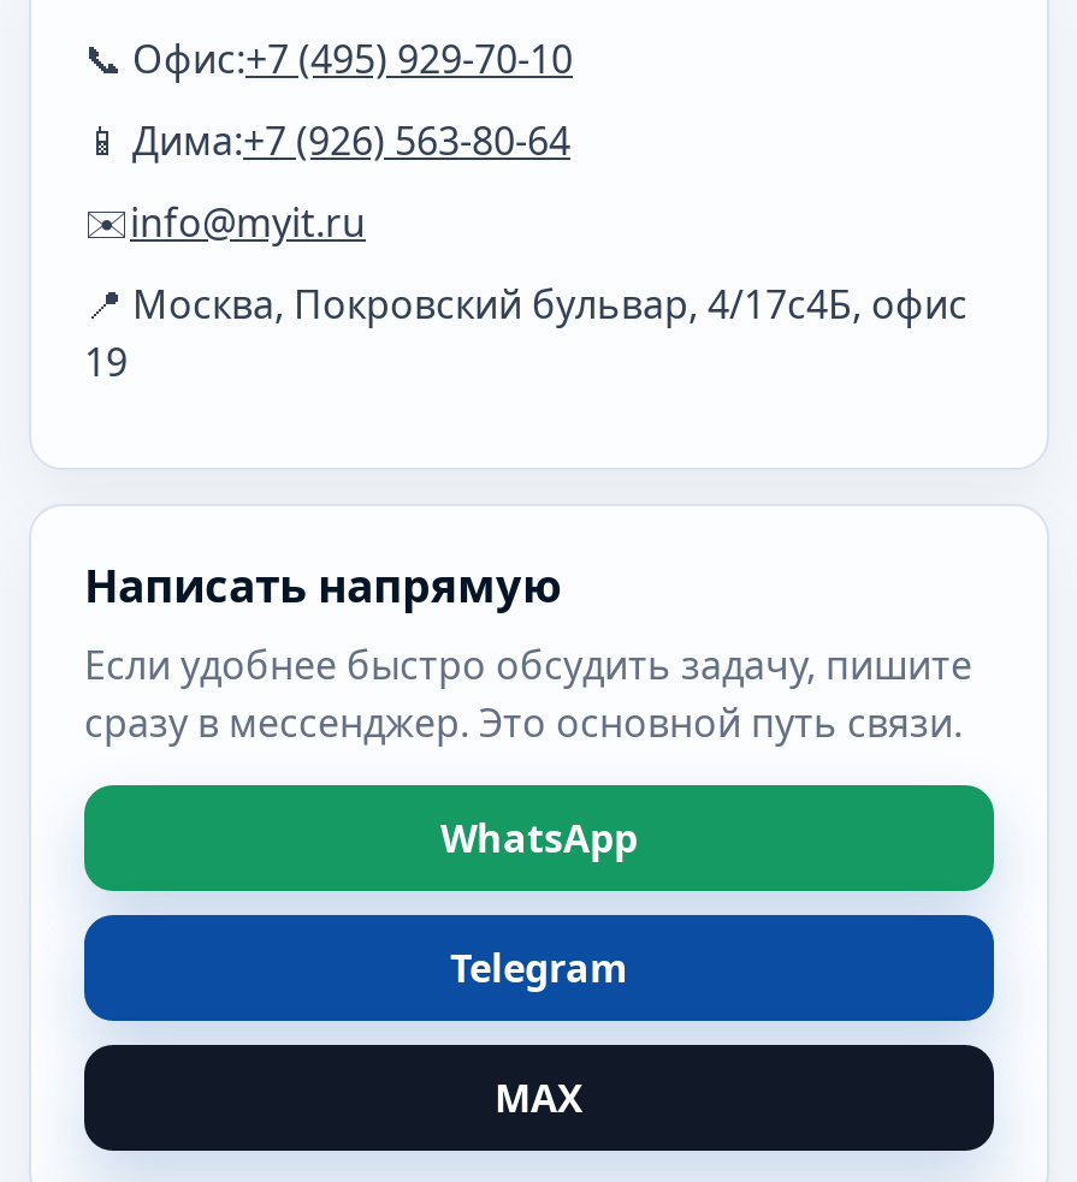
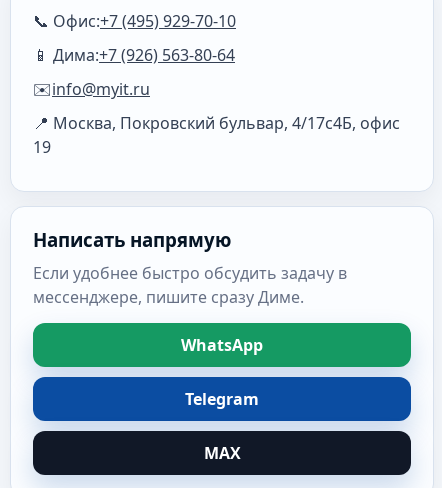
[84,638,972,749] Если удобнее быстро обсудить задачу, пишите | сразу в мессенджер. Это основной путь связи. -> [33,262,347,308] Если удобнее быстро обсудить задачу в | мессенджере, пишите сразу Диме.

